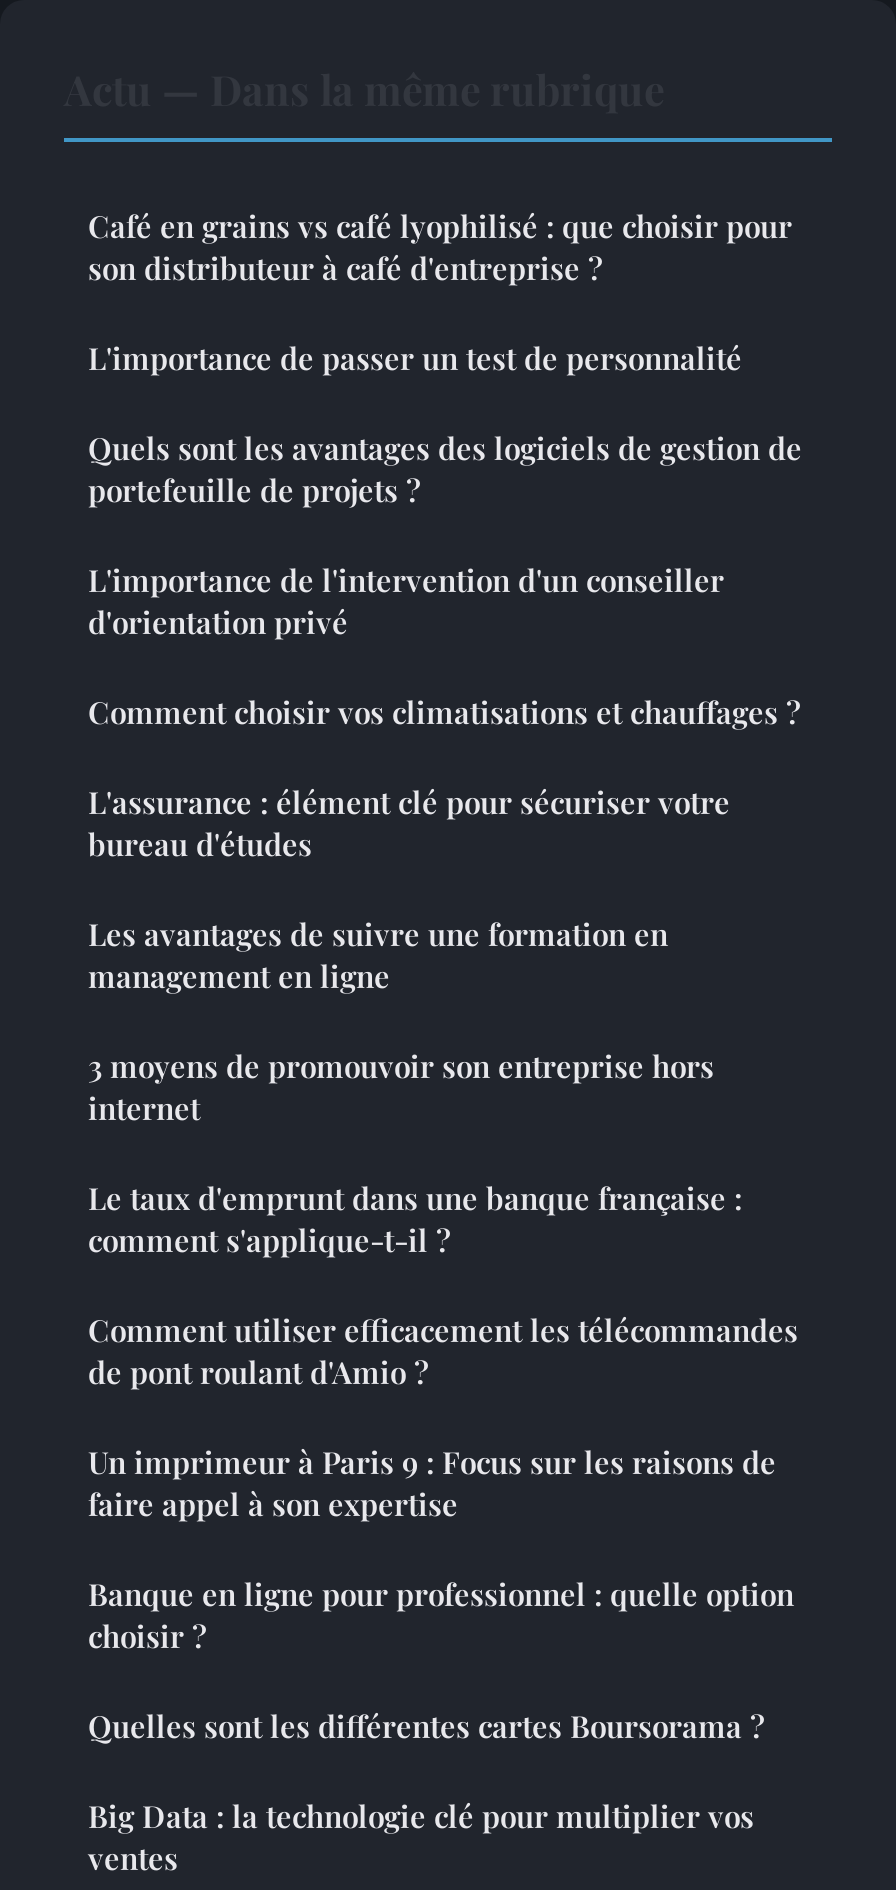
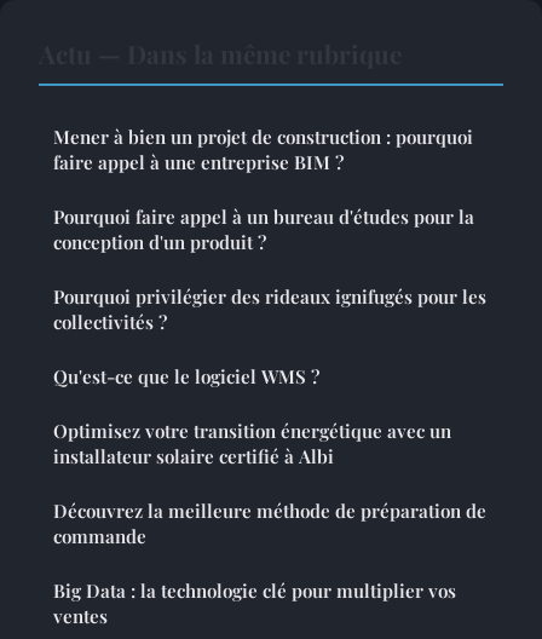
[88,206,802,1746] Café en grains vs café lyophilisé : que choisir pour | son distributeur à café d'entreprise ? | L'importance de passer un test de personnalité | Quels sont les avantages des logiciels de gestion de | portefeuille de projets ? | L'importance de l'intervention d'un conseiller | d'orientation privé | Comment choisir vos climatisations et chauffages ? | L'assurance : élément clé pour sécuriser votre | bureau d'études | Les avantages de suivre une formation en | management en ligne | 3 moyens de promouvoir son entreprise hors | internet | Le taux d'emprunt dans une banque française : | comment s'applique-t-il ? | Comment utiliser efficacement les télécommandes | de pont roulant d'Amio ? | Un imprimeur à Paris 9 : Focus sur les raisons de | faire appel à son expertise | Banque en ligne pour professionnel : quelle option | choisir ? | Quelles sont les différentes cartes Boursorama ? -> [53,124,486,548] Mener à bien un projet de construction : pourquoi | faire appel à une entreprise BIM ? | Pourquoi faire appel à un bureau d'études pour la | conception d'un produit ? | Pourquoi privilégier des rideaux ignifugés pour les | collectivités ? | Qu'est-ce que le logiciel WMS ? | Optimisez votre transition énergétique avec un | installateur solaire certifié à Albi | Découvrez la meilleure méthode de préparation de | commande

